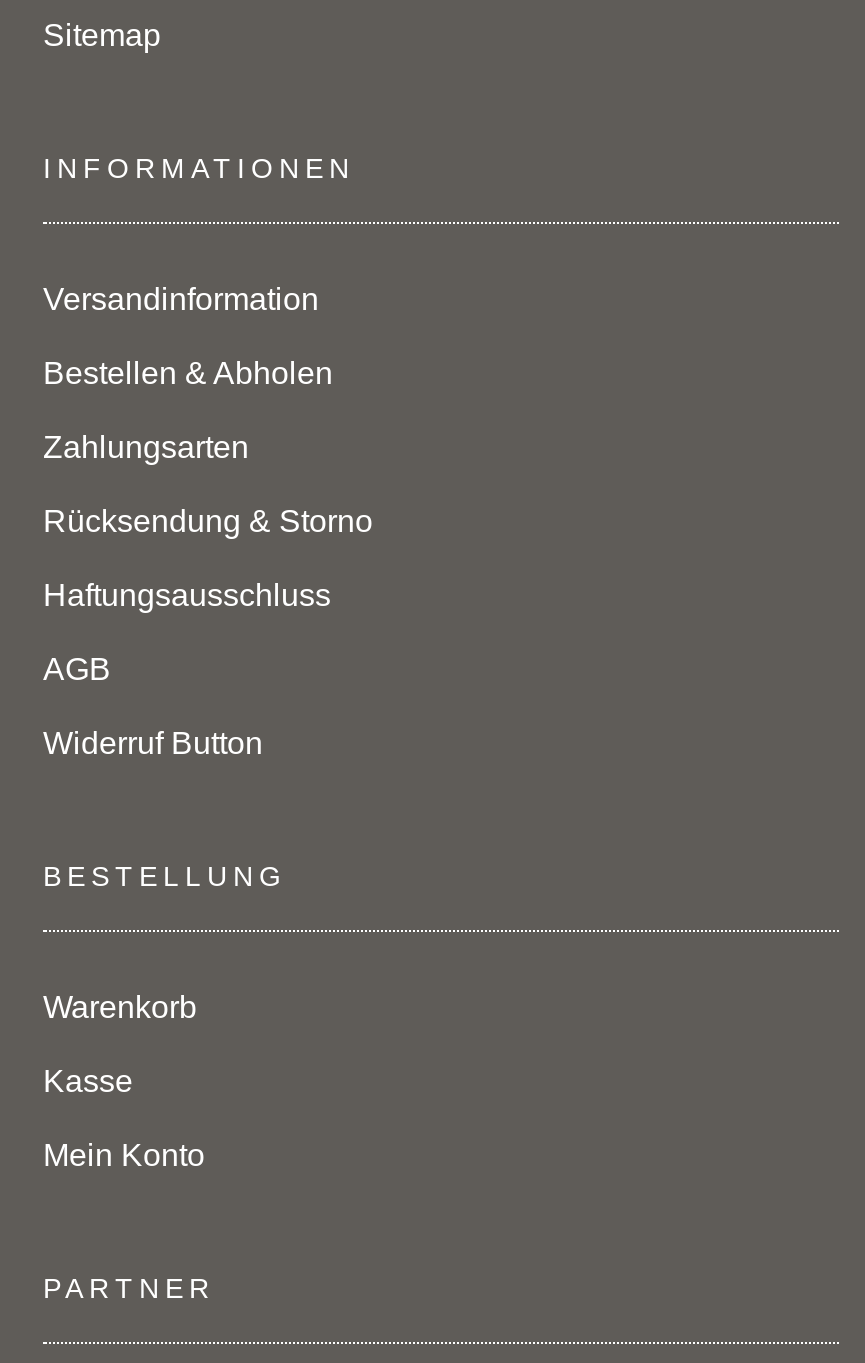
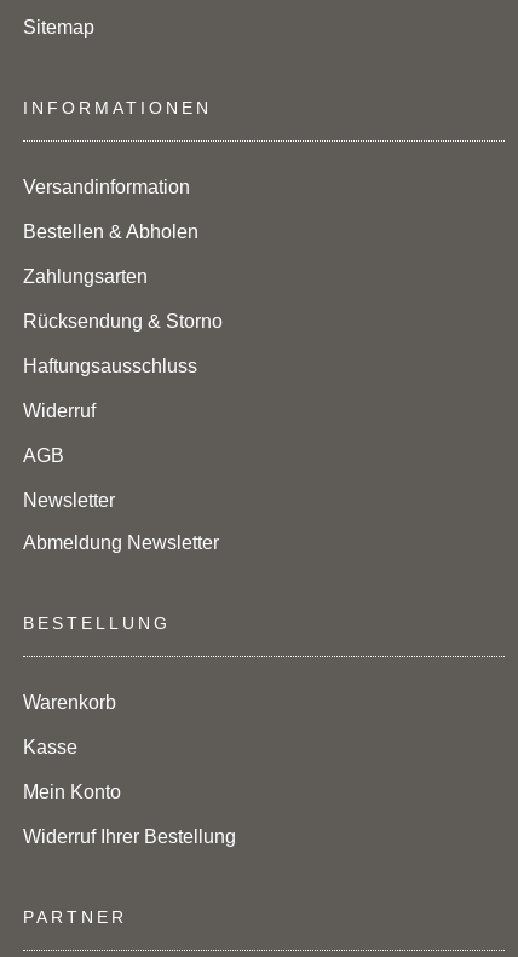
none -> [23,400,96,420] Widerruf
[43,725,263,759] Widerruf Button -> [23,489,219,552] Newsletter | Abmeldung Newsletter
none -> [23,826,236,846] Widerruf Ihrer Bestellung

